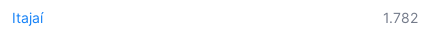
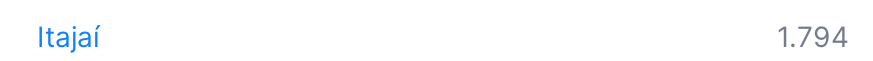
[383,9,418,26] 1.782 -> [777,18,849,52] 1.794

